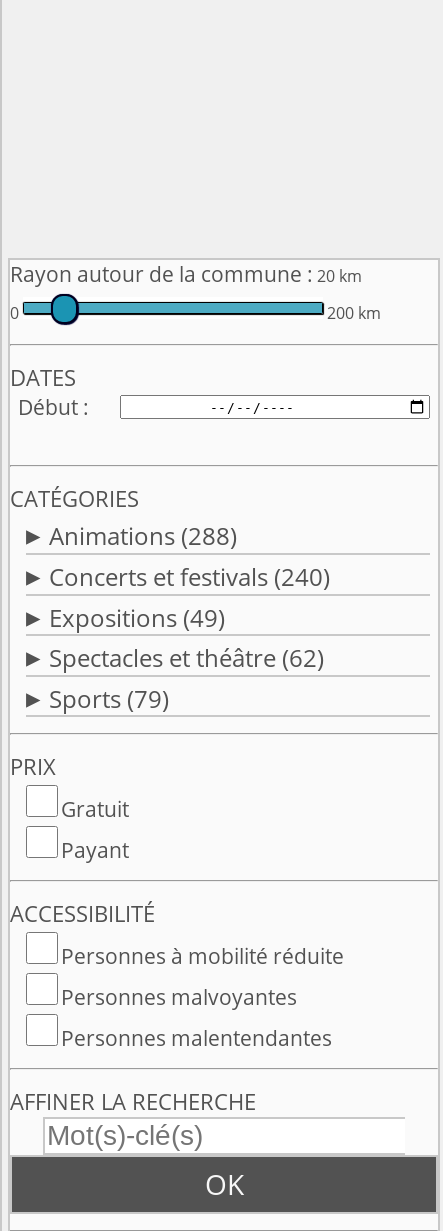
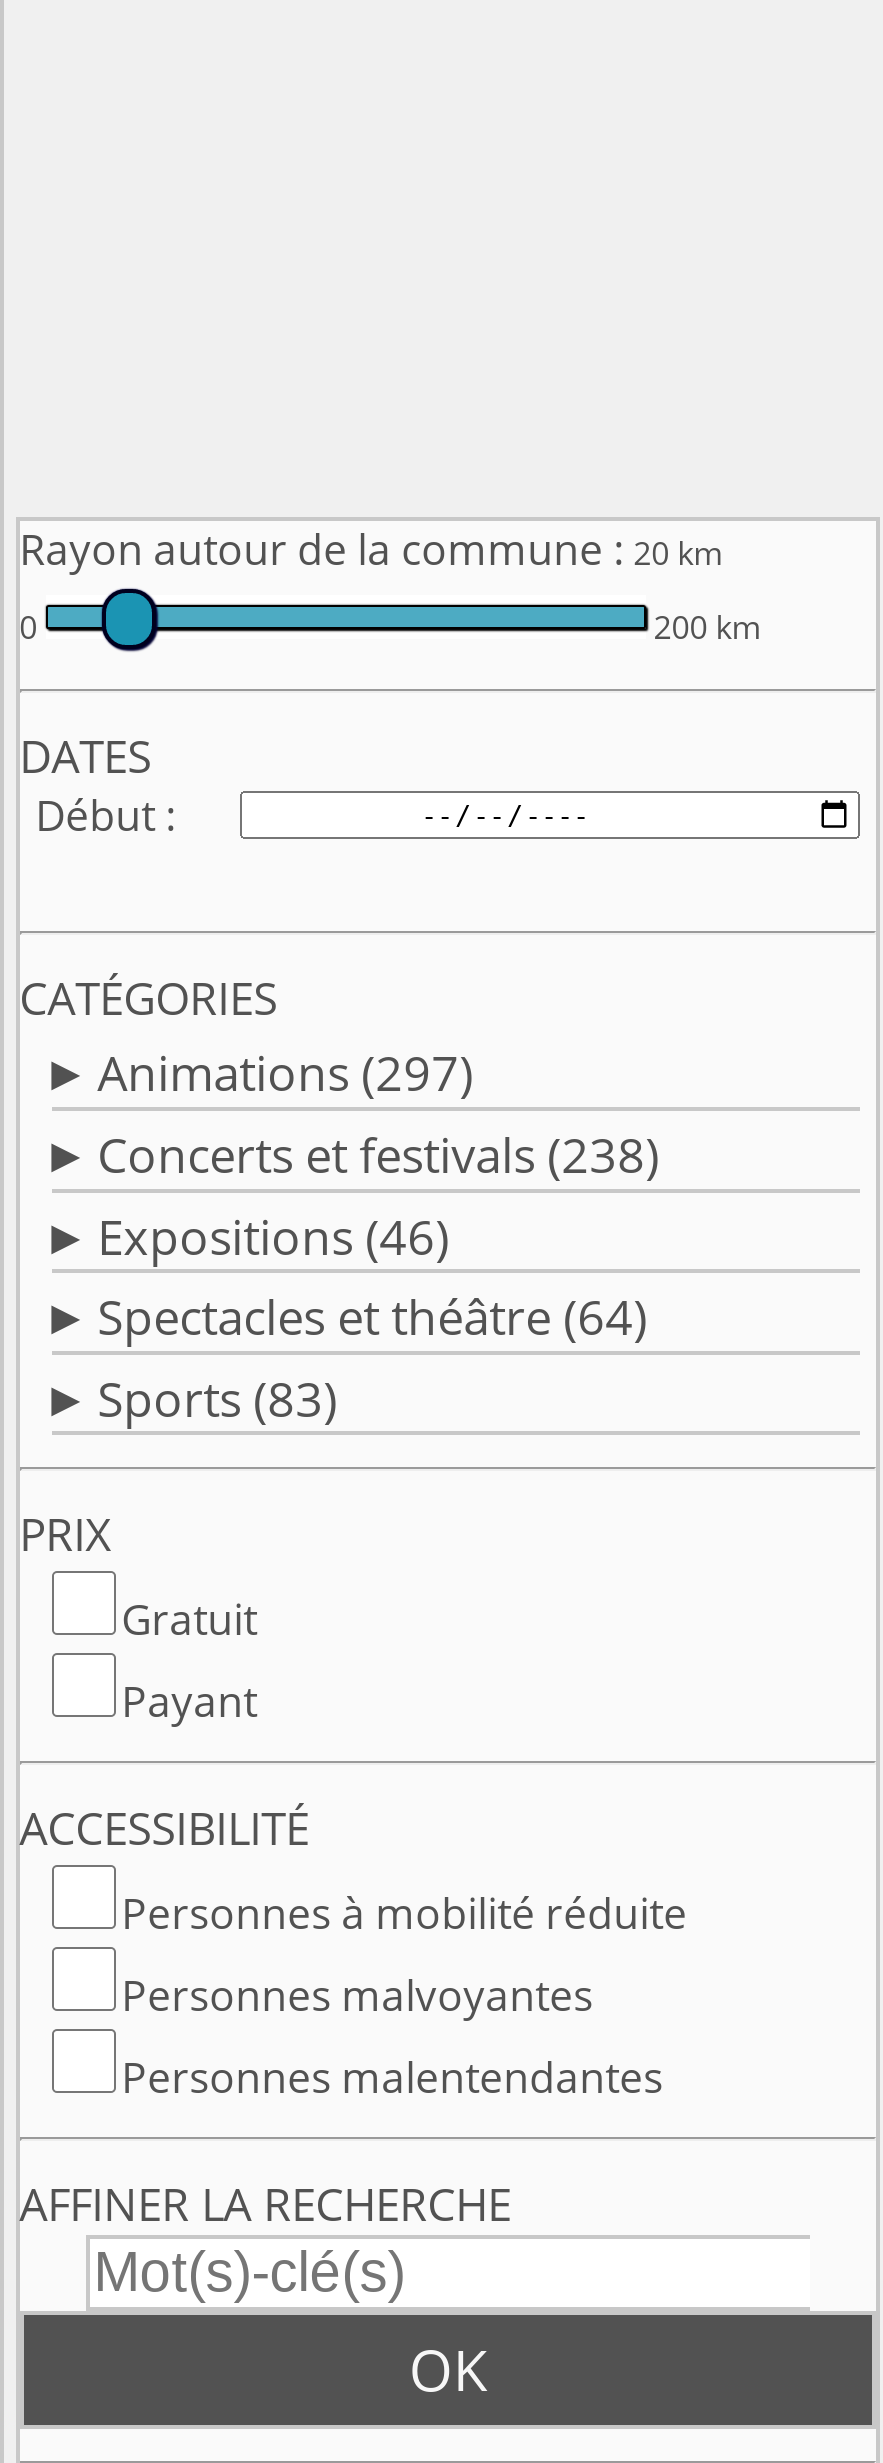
[49,519,237,552] Animations (288) -> [97,1040,473,1106] Animations (297)
[49,560,330,593] Concerts et festivals (240) -> [97,1121,659,1187] Concerts et festivals (238)
[49,601,225,634] Expositions (49) -> [97,1202,449,1268] Expositions (46)
[49,641,324,674] Spectacles et théâtre (62) -> [97,1283,647,1349] Spectacles et théâtre (64)
[49,682,169,715] Sports (79) -> [97,1365,337,1431] Sports (83)

